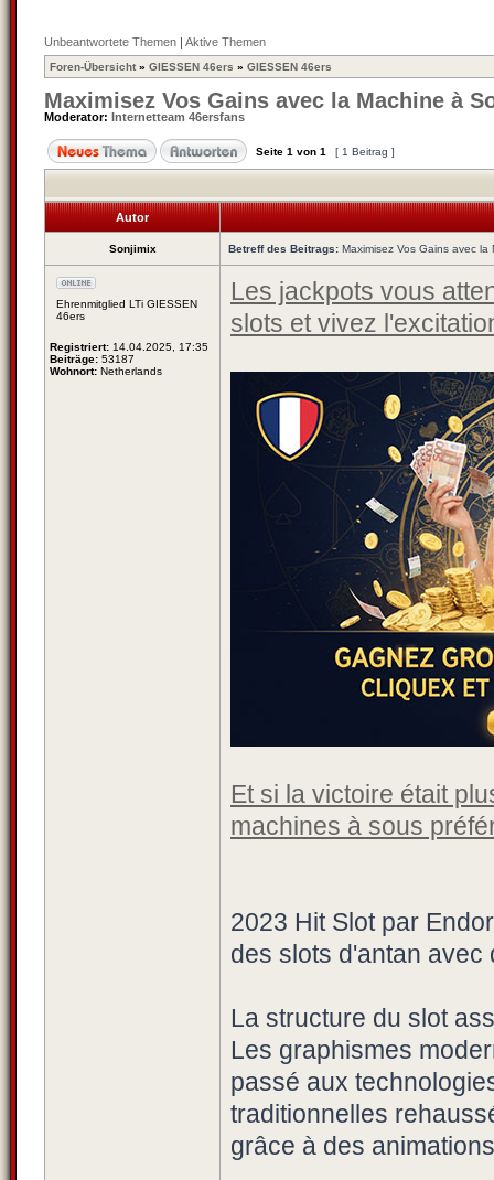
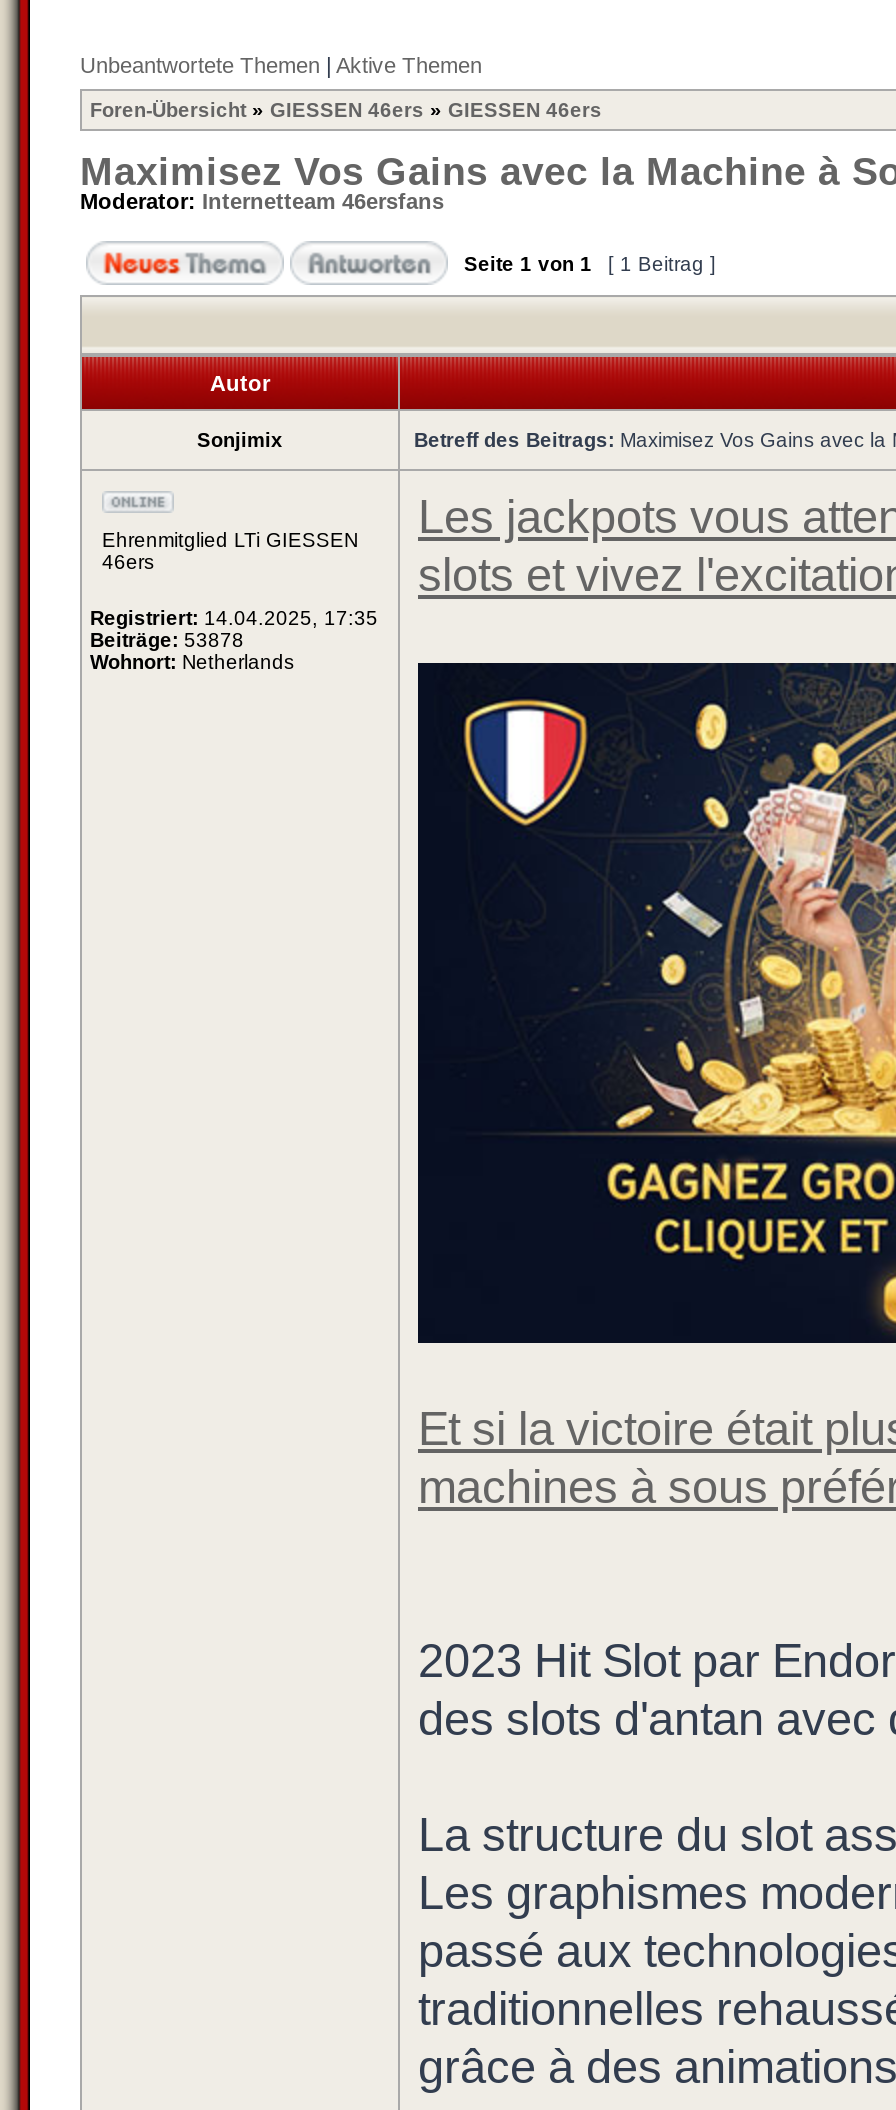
[50,353,135,365] Beiträge: 53187 -> [90,629,244,651] Beiträge: 53878

